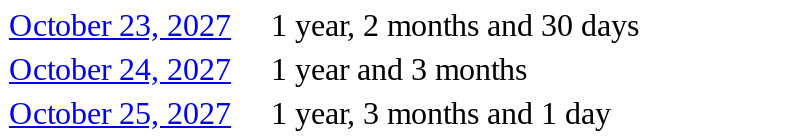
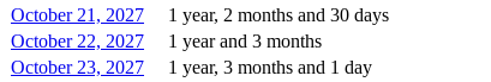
[9,8,639,42] October 23, 2027 1 year, 2 months and 30 days -> [11,5,389,25] October 21, 2027 1 year, 2 months and 30 days
[9,52,527,86] October 24, 2027 1 year and 3 months -> [11,31,322,51] October 22, 2027 1 year and 3 months
[9,96,611,130] October 25, 2027 1 year, 3 months and 1 day -> [11,57,372,77] October 23, 2027 1 year, 3 months and 1 day

